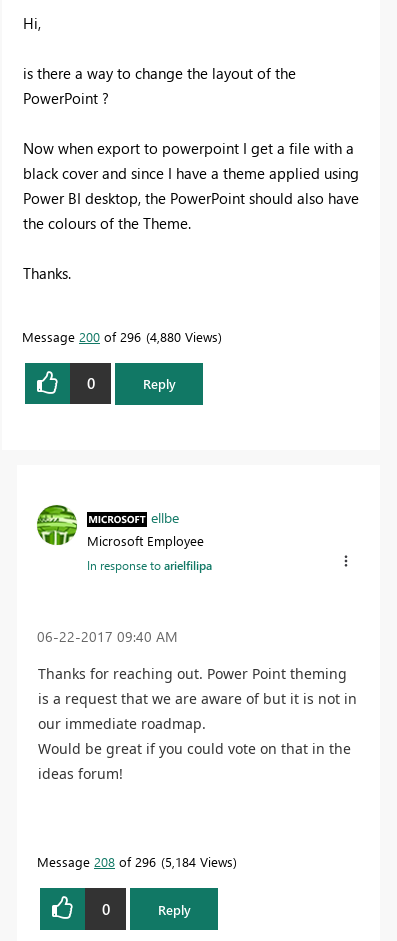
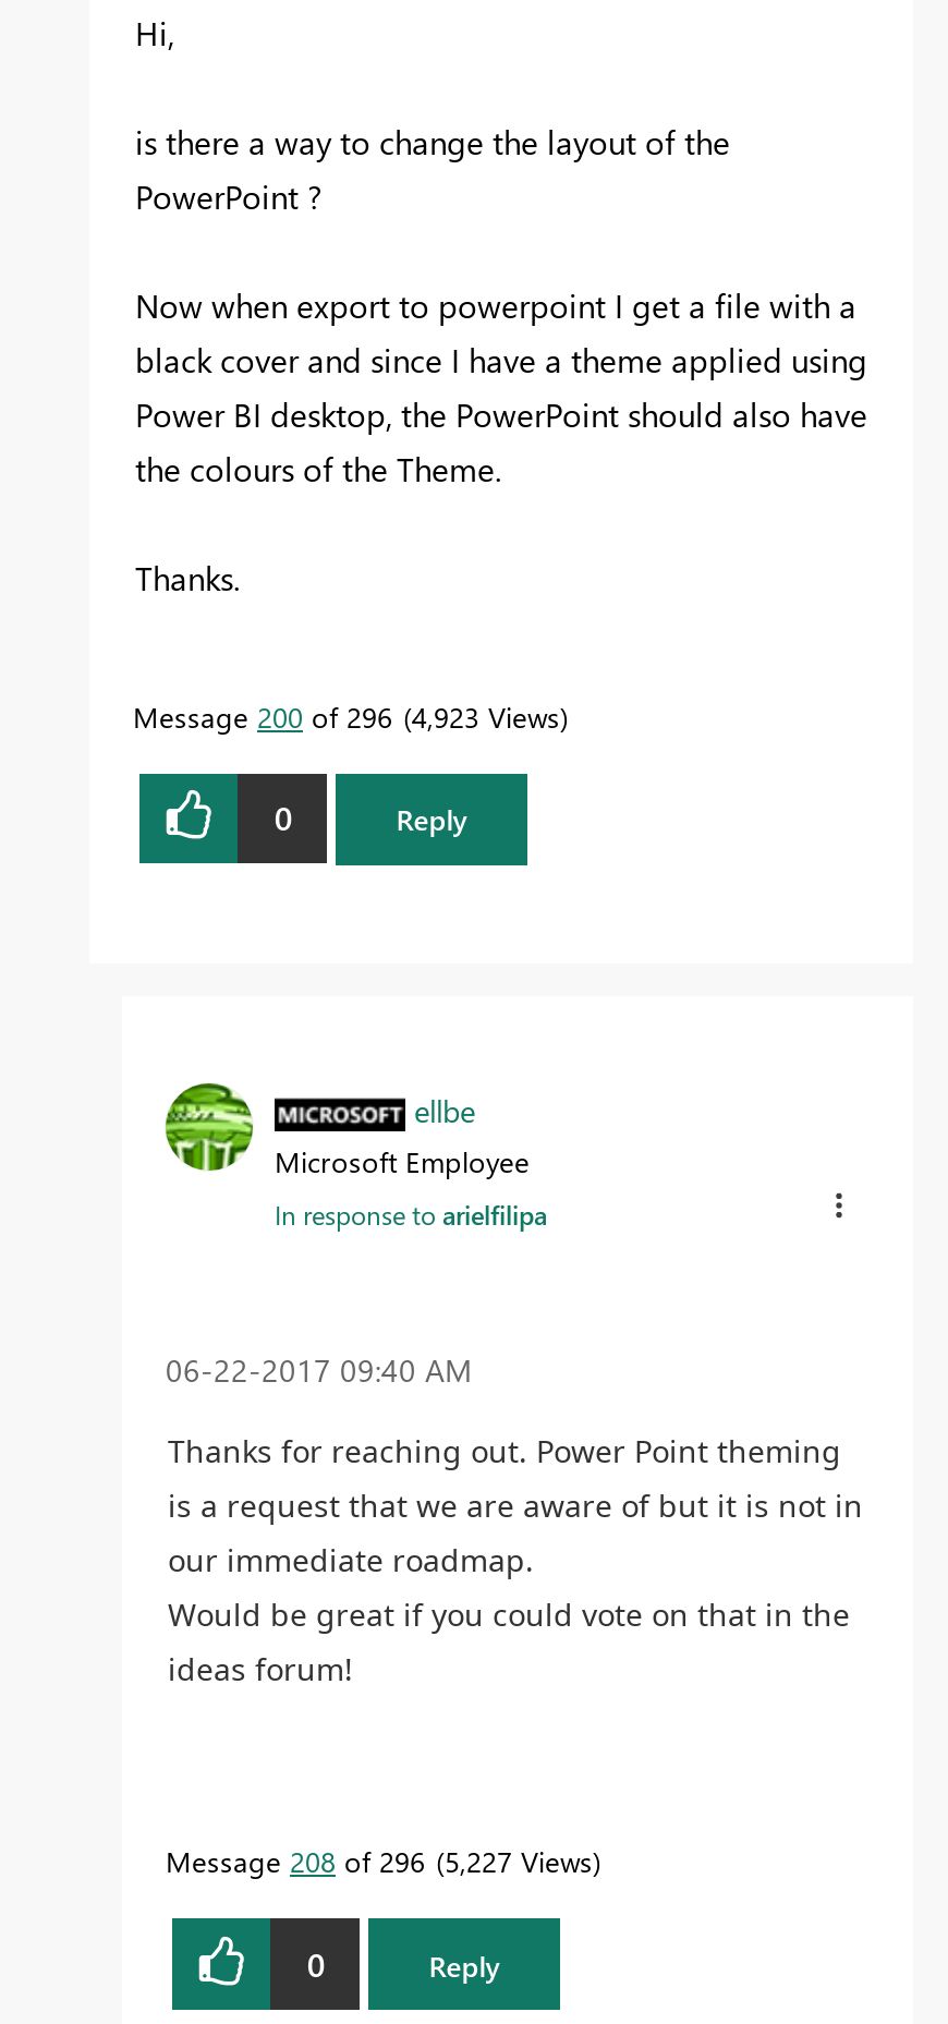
[22,328,218,345] Message 200 of 296 4,880 Views -> [133,697,560,734] Message 200 of 296 4,923 Views
[37,853,233,870] Message 208 of 296 5,184 Views -> [166,1842,593,1879] Message 208 of 296 5,227 Views

